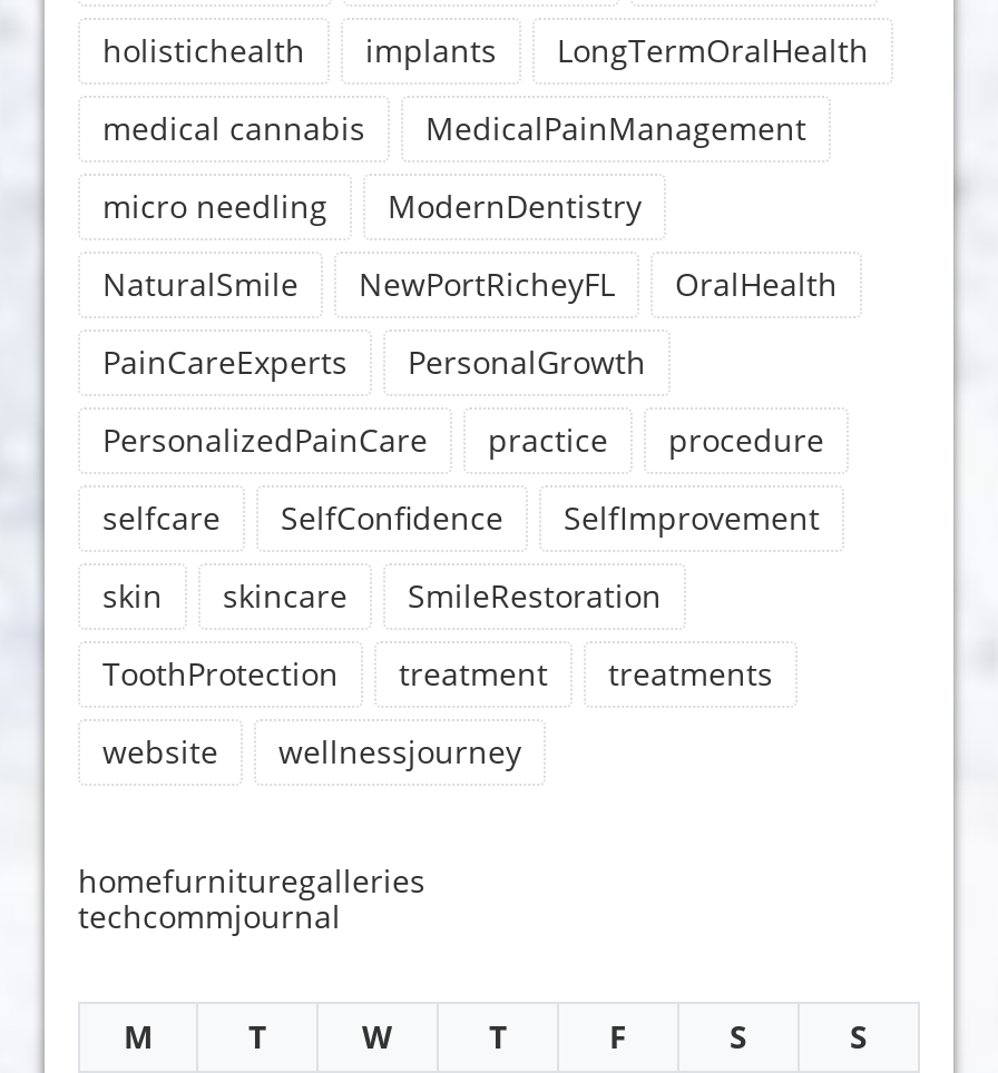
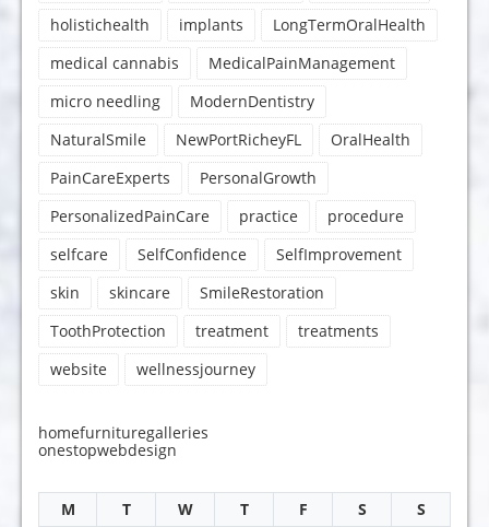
[78,894,341,937] techcommjournal -> [38,439,177,460] onestopwebdesign

